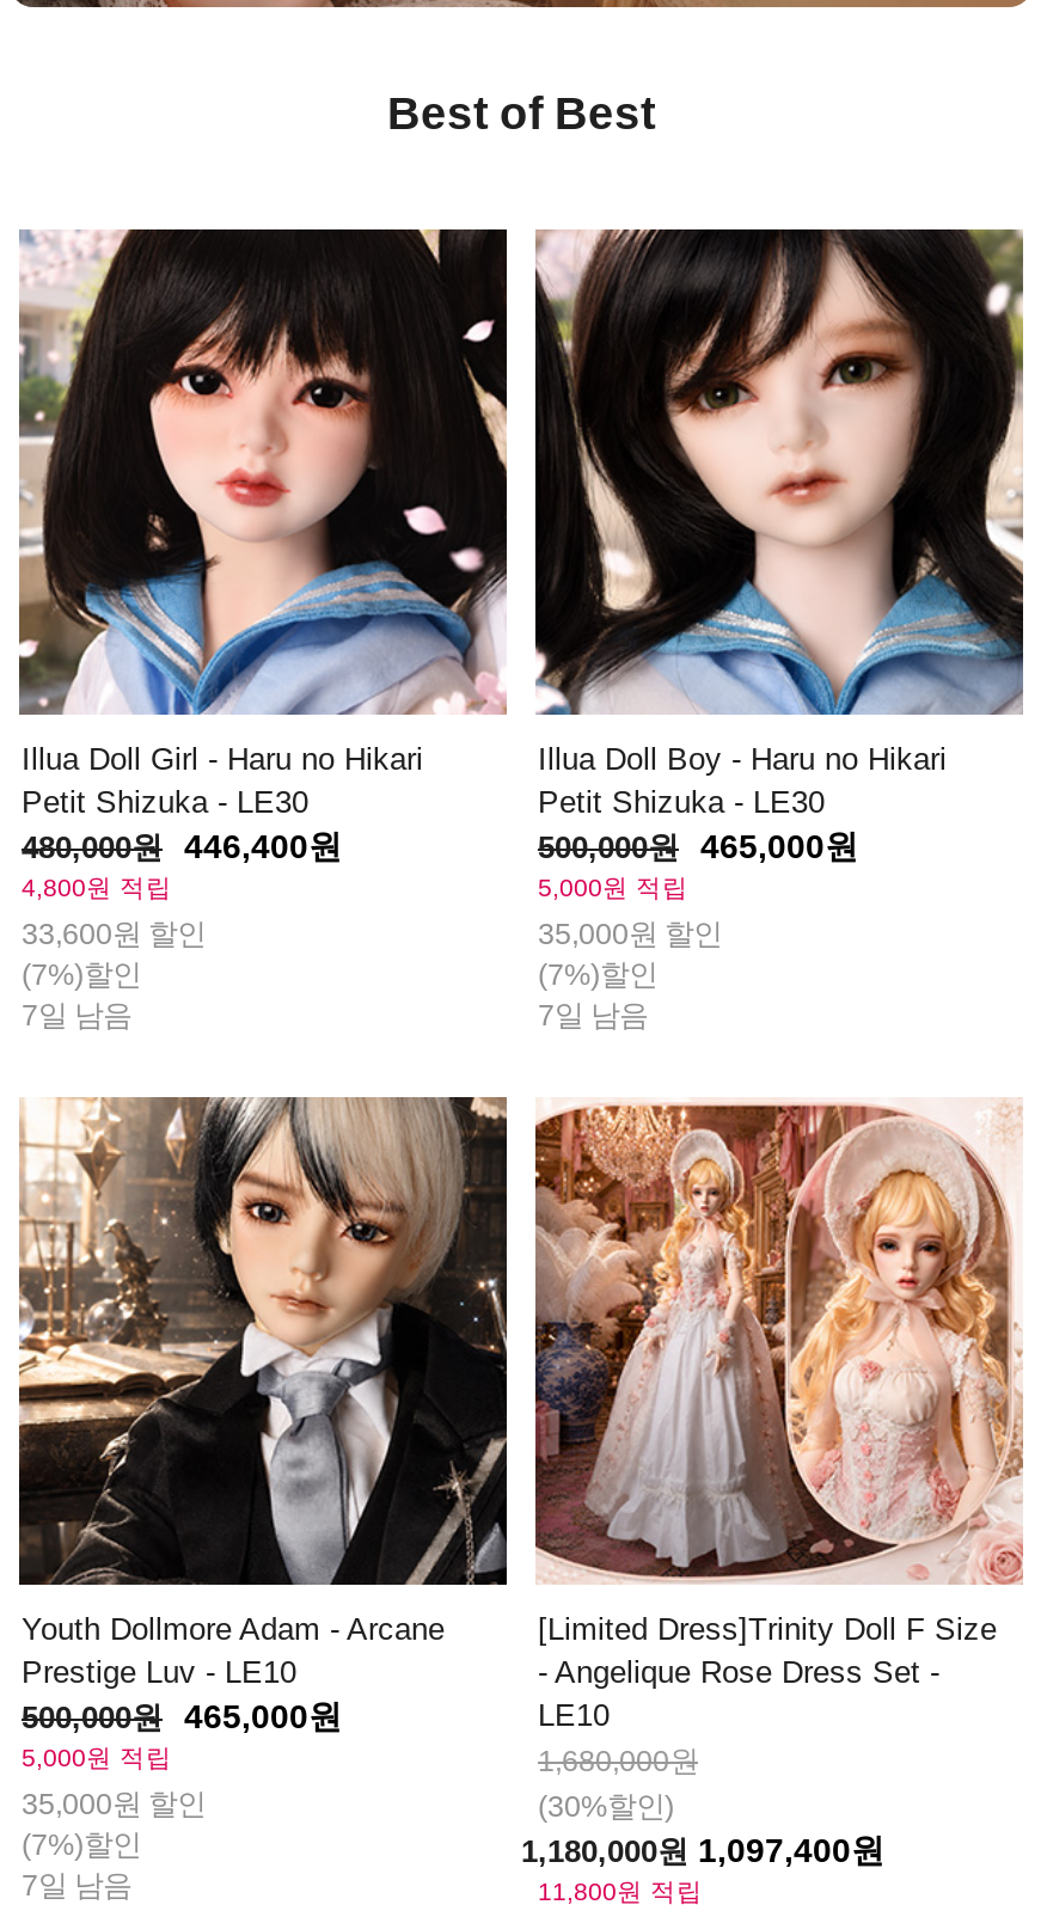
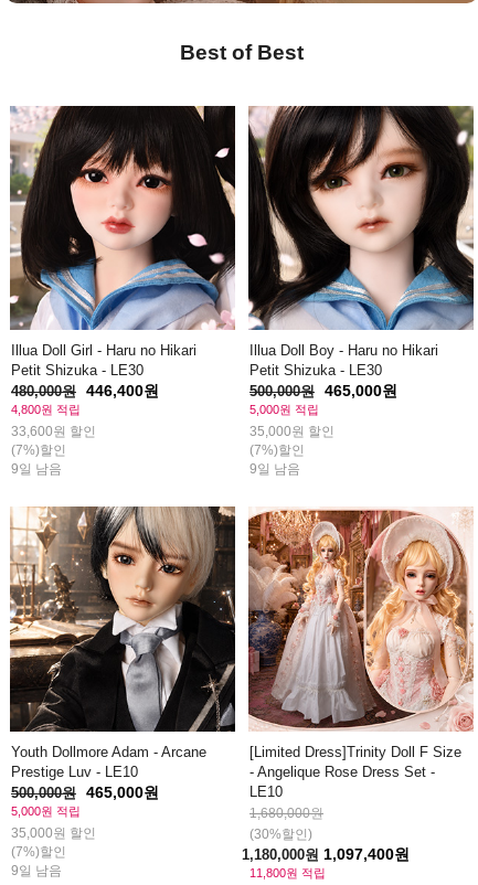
[22,1000,131,1033] 7일 남음 -> [11,461,62,477] 9일 남음
[538,1000,648,1033] 7일 남음 -> [249,461,300,477] 9일 남음
[22,1868,131,1902] 7일 남음 -> [11,863,62,878] 9일 남음

